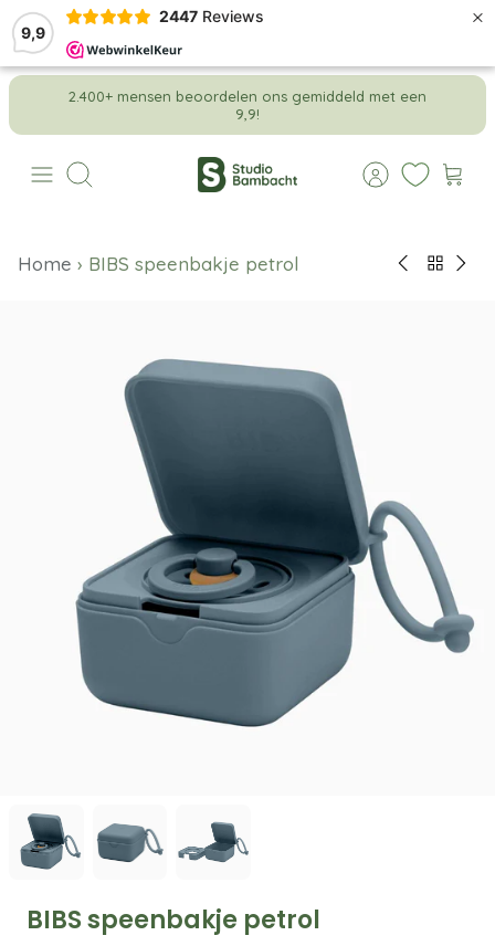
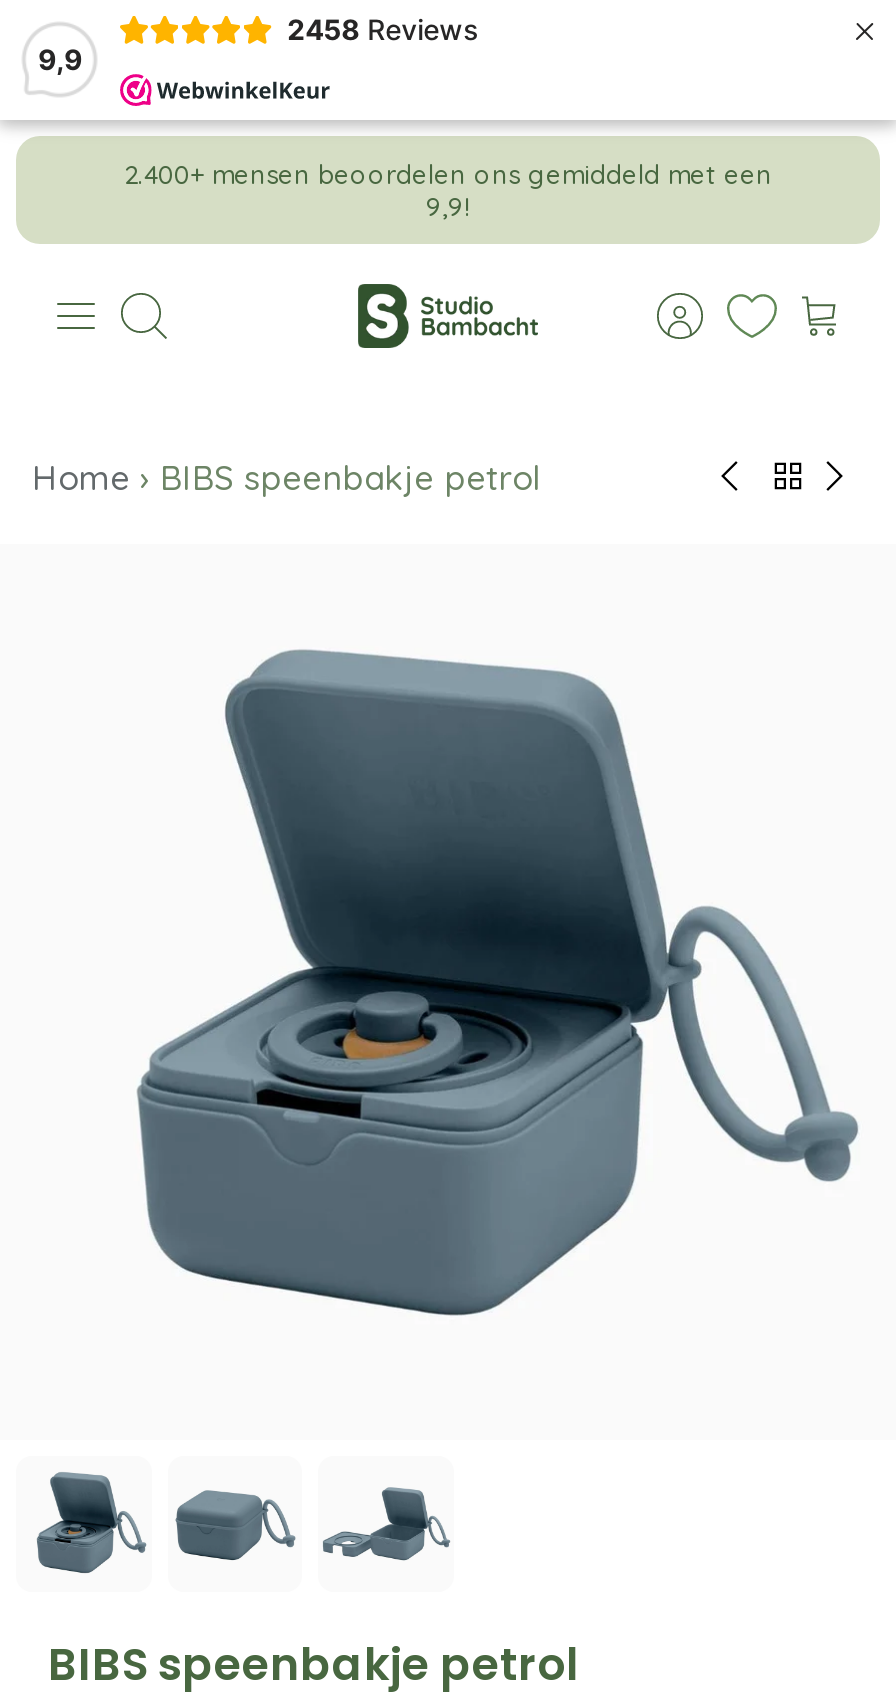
[159,7,264,25] 2447 Reviews -> [287,12,479,46] 2458 Reviews

